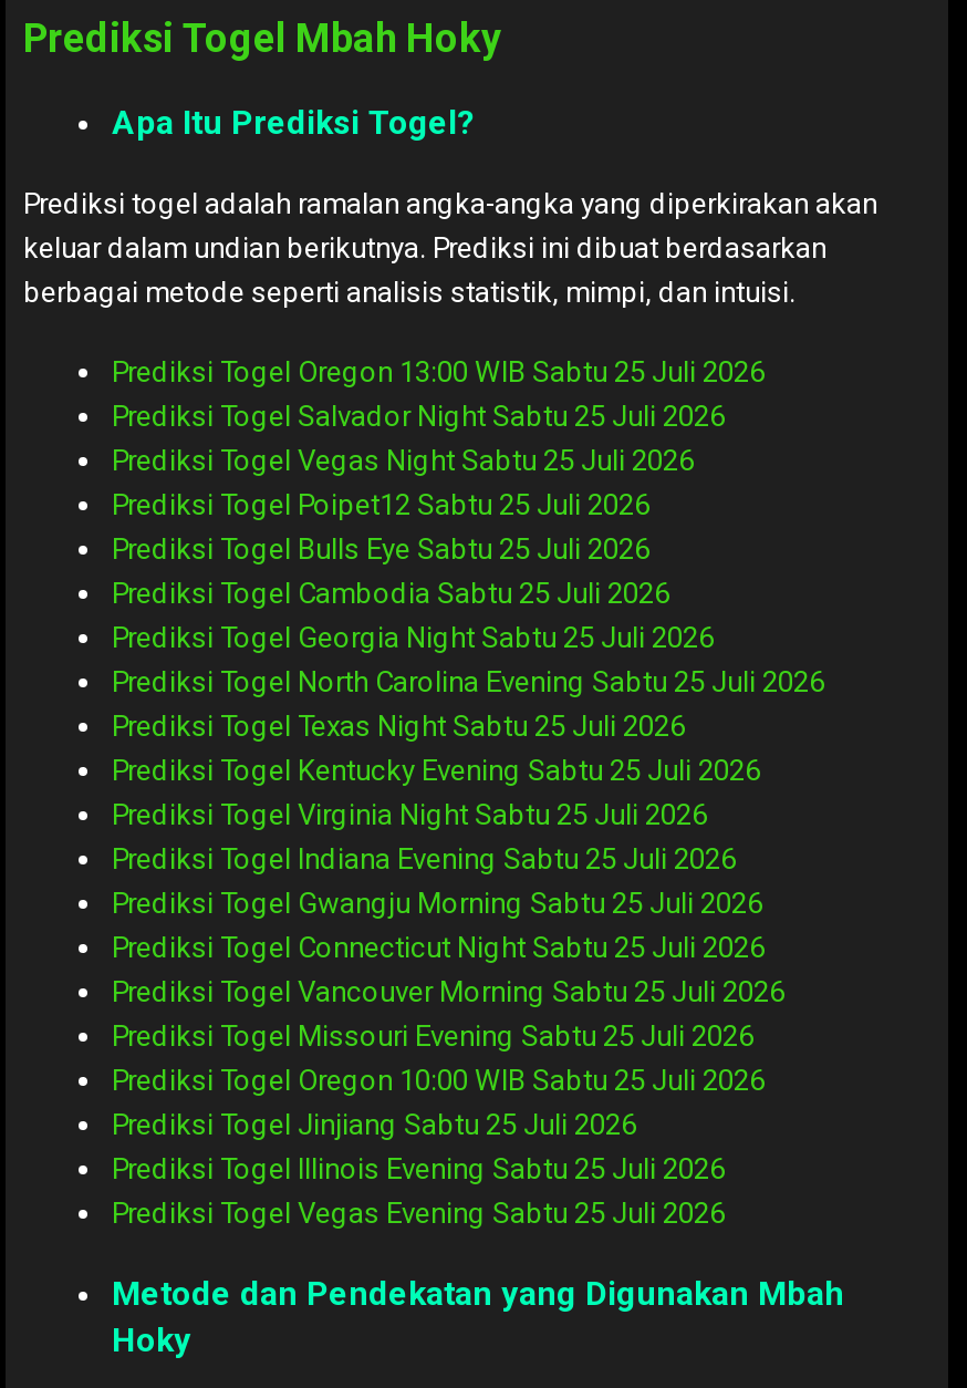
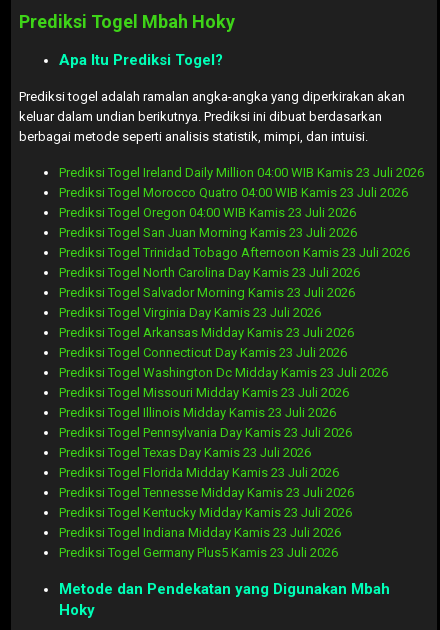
[112,354,824,1229] Prediksi Togel Oregon 13:00 WIB Sabtu 25 Juli 2026 | Prediksi Togel Salvador Night Sabtu 25 Juli 2026 | Prediksi Togel Vegas Night Sabtu 25 Juli 2026 | Prediksi Togel Poipet12 Sabtu 25 Juli 2026 | Prediksi Togel Bulls Eye Sabtu 25 Juli 2026 | Prediksi Togel Cambodia Sabtu 25 Juli 2026 | Prediksi Togel Georgia Night Sabtu 25 Juli 2026 | Prediksi Togel North Carolina Evening Sabtu 25 Juli 2026 | Prediksi Togel Texas Night Sabtu 25 Juli 2026 | Prediksi Togel Kentucky Evening Sabtu 25 Juli 2026 | Prediksi Togel Virginia Night Sabtu 25 Juli 2026 | Prediksi Togel Indiana Evening Sabtu 25 Juli 2026 | Prediksi Togel Gwangju Morning Sabtu 25 Juli 2026 | Prediksi Togel Connecticut Night Sabtu 25 Juli 2026 | Prediksi Togel Vancouver Morning Sabtu 25 Juli 2026 | Prediksi Togel Missouri Evening Sabtu 25 Juli 2026 | Prediksi Togel Oregon 10:00 WIB Sabtu 25 Juli 2026 | Prediksi Togel Jinjiang Sabtu 25 Juli 2026 | Prediksi Togel Illinois Evening Sabtu 25 Juli 2026 | Prediksi Togel Vegas Evening Sabtu 25 Juli 2026 -> [59,165,424,560] Prediksi Togel Ireland Daily Million 04:00 WIB Kamis 23 Juli 2026 | Prediksi Togel Morocco Quatro 04:00 WIB Kamis 23 Juli 2026 | Prediksi Togel Oregon 04:00 WIB Kamis 23 Juli 2026 | Prediksi Togel San Juan Morning Kamis 23 Juli 2026 | Prediksi Togel Trinidad Tobago Afternoon Kamis 23 Juli 2026 | Prediksi Togel North Carolina Day Kamis 23 Juli 2026 | Prediksi Togel Salvador Morning Kamis 23 Juli 2026 | Prediksi Togel Virginia Day Kamis 23 Juli 2026 | Prediksi Togel Arkansas Midday Kamis 23 Juli 2026 | Prediksi Togel Connecticut Day Kamis 23 Juli 2026 | Prediksi Togel Washington Dc Midday Kamis 23 Juli 2026 | Prediksi Togel Missouri Midday Kamis 23 Juli 2026 | Prediksi Togel Illinois Midday Kamis 23 Juli 2026 | Prediksi Togel Pennsylvania Day Kamis 23 Juli 2026 | Prediksi Togel Texas Day Kamis 23 Juli 2026 | Prediksi Togel Florida Midday Kamis 23 Juli 2026 | Prediksi Togel Tennesse Midday Kamis 23 Juli 2026 | Prediksi Togel Kentucky Midday Kamis 23 Juli 2026 | Prediksi Togel Indiana Midday Kamis 23 Juli 2026 | Prediksi Togel Germany Plus5 Kamis 23 Juli 2026

